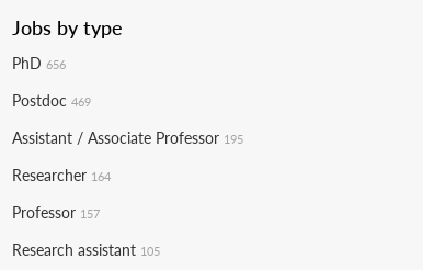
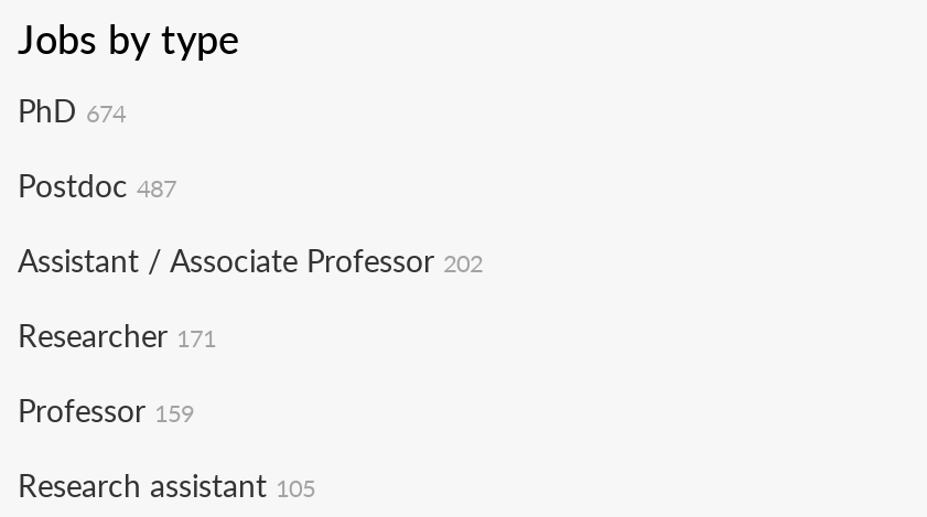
[12,52,66,74] PhD 656 -> [18,87,126,131] PhD 674
[12,89,91,111] Postdoc 469 -> [18,162,176,206] Postdoc 487
[12,126,243,148] Assistant / Associate Professor 195 -> [18,237,483,281] Assistant / Associate Professor 202
[12,164,111,185] Researcher 164 -> [18,312,216,356] Researcher 171
[12,201,100,223] Professor 157 -> [18,387,194,431] Professor 159

